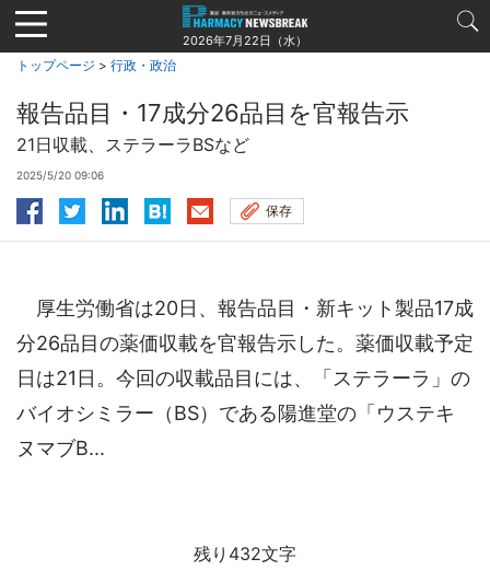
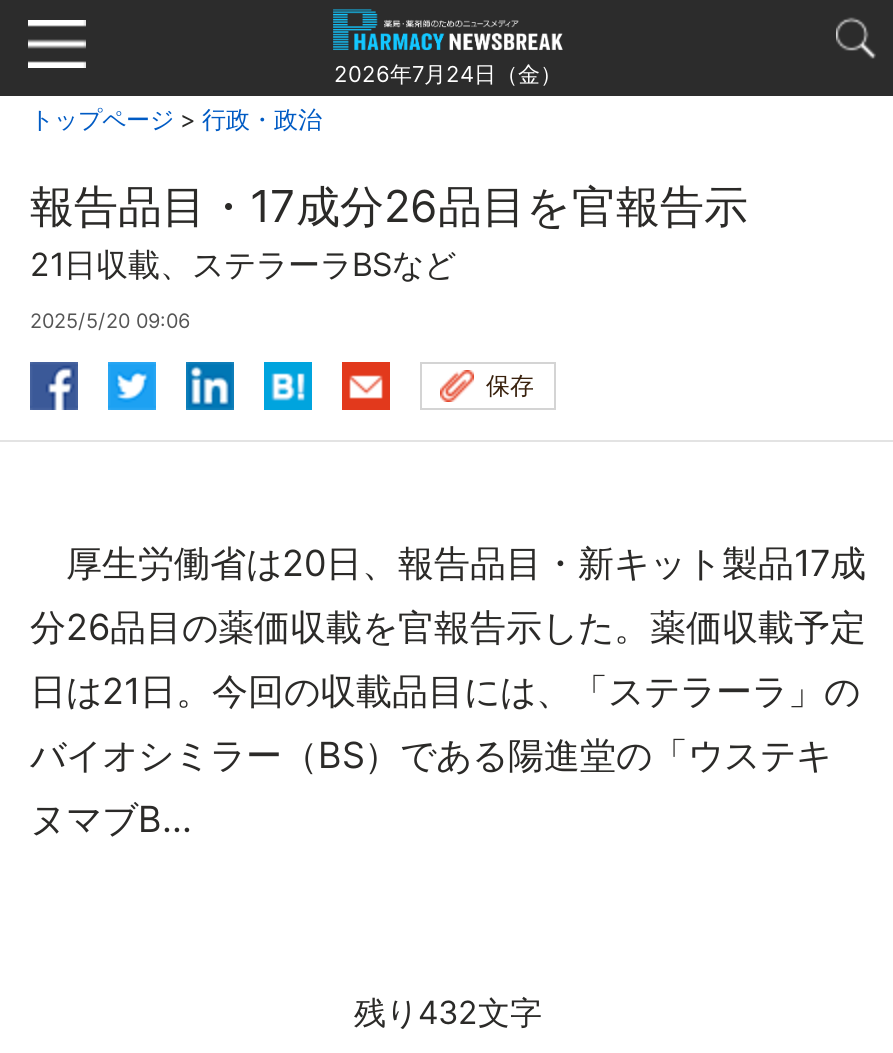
[183,33,307,48] 2026年7月22日（水） -> [334,60,562,88] 2026年7月24日（金）

